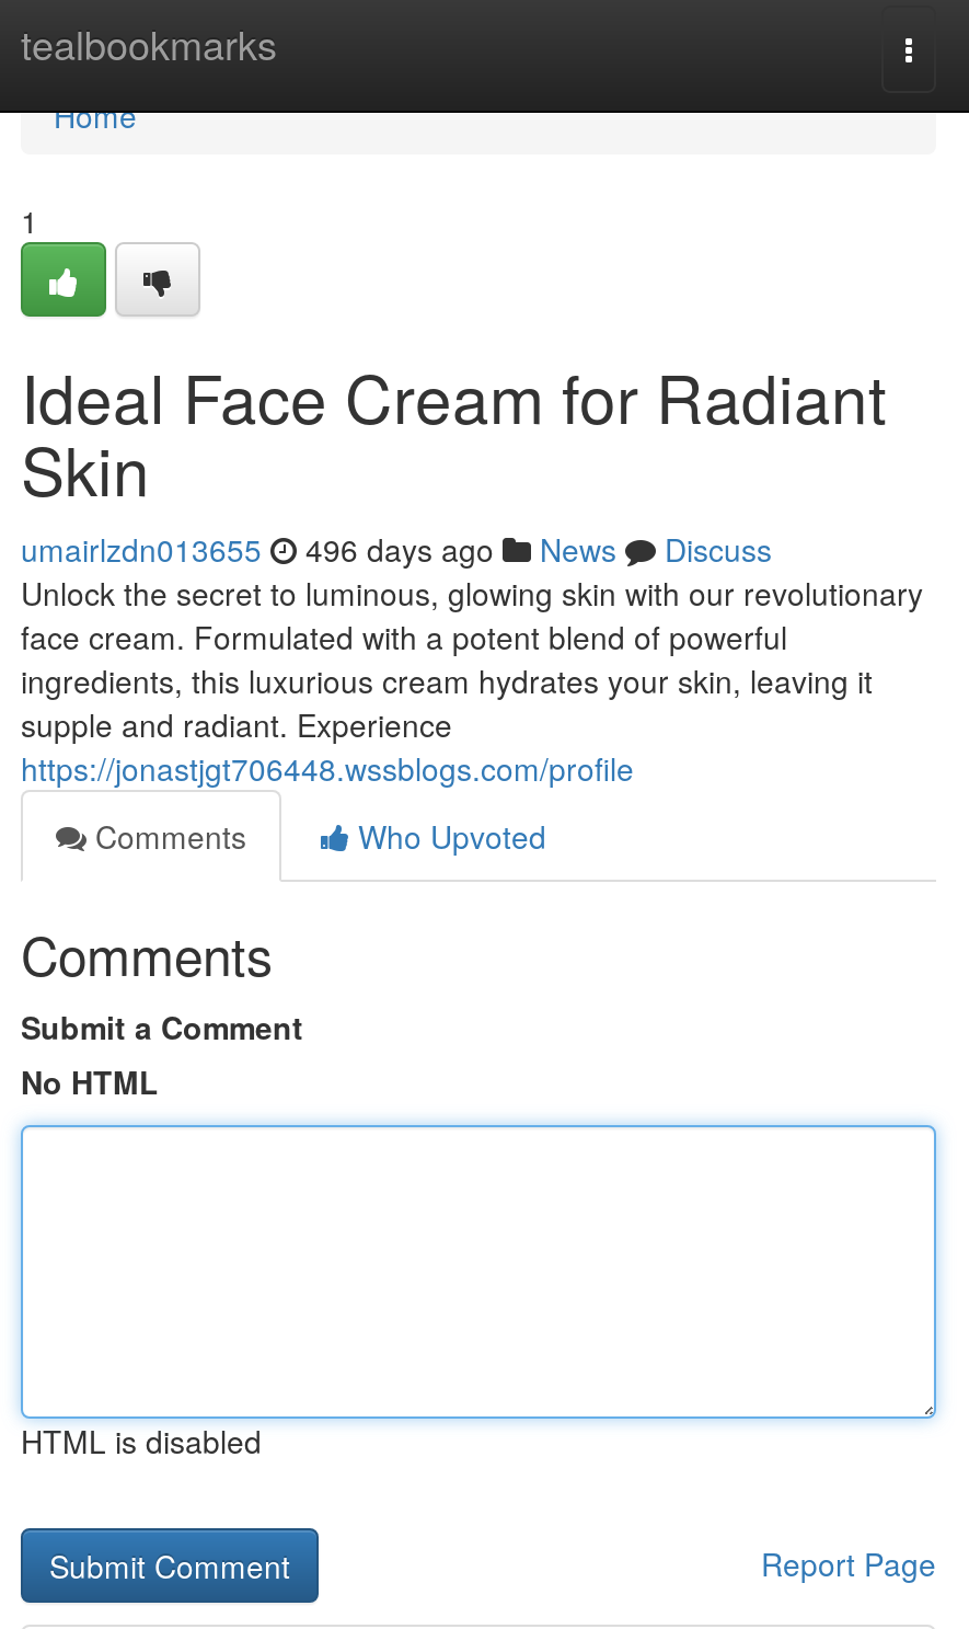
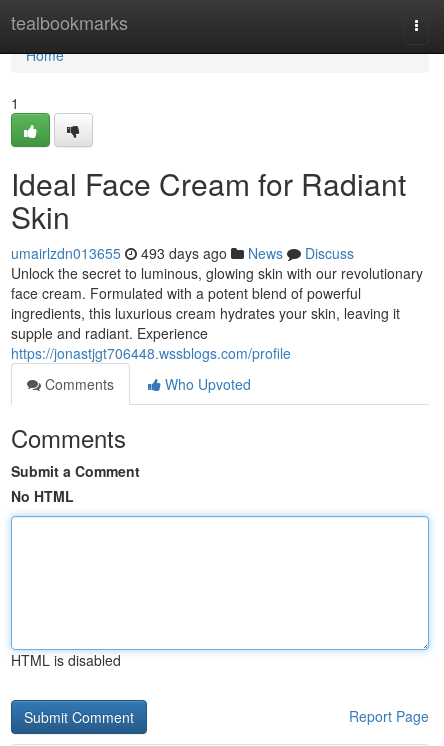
[21,527,772,571] umairlzdn013655 496 days ago News Discuss -> [11,243,354,263] umairlzdn013655 493 days ago News Discuss

